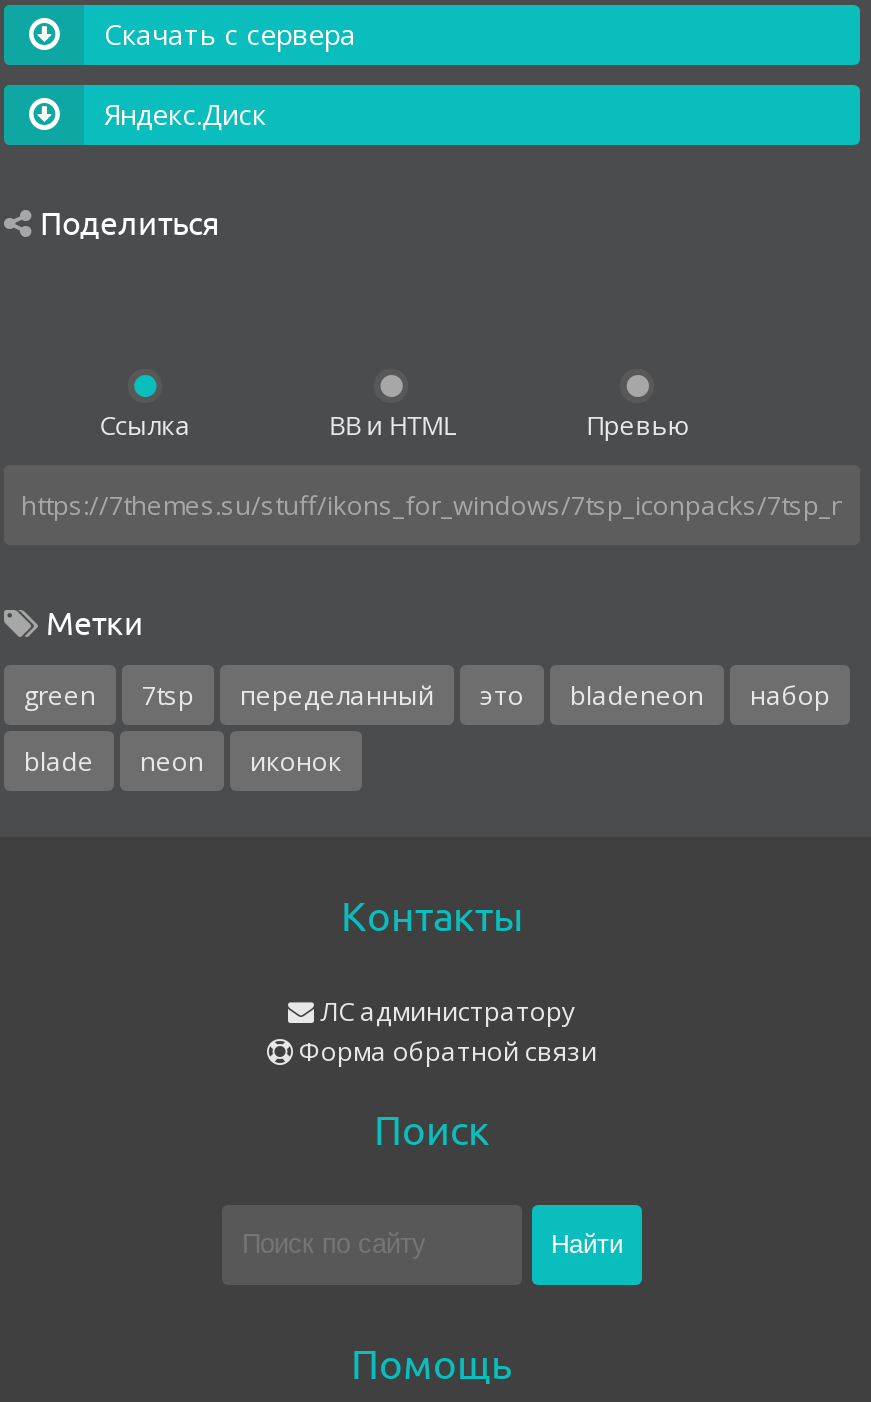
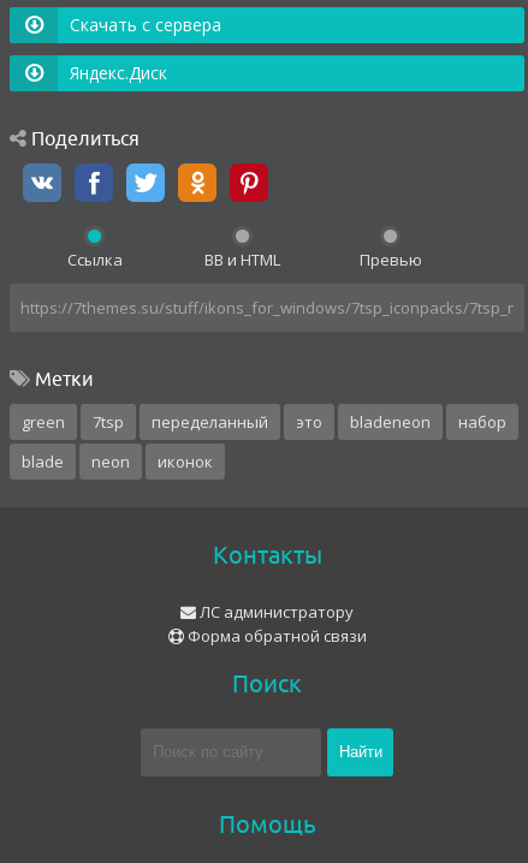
none -> [22,162,63,203] [image]
none -> [75,163,113,202] [image]
none -> [125,162,166,203] [image]
none -> [177,162,218,203] [image]
none -> [229,162,269,203] [image]

